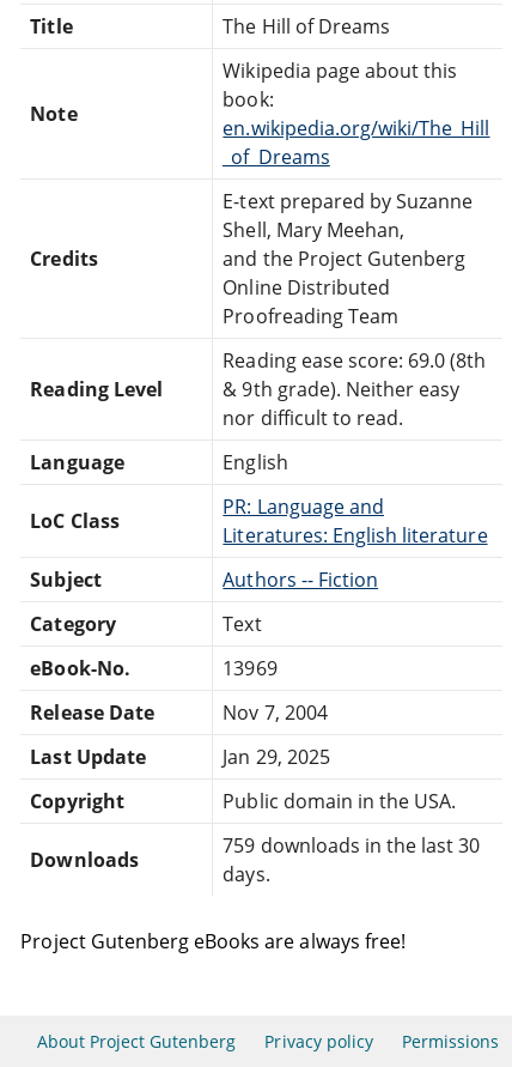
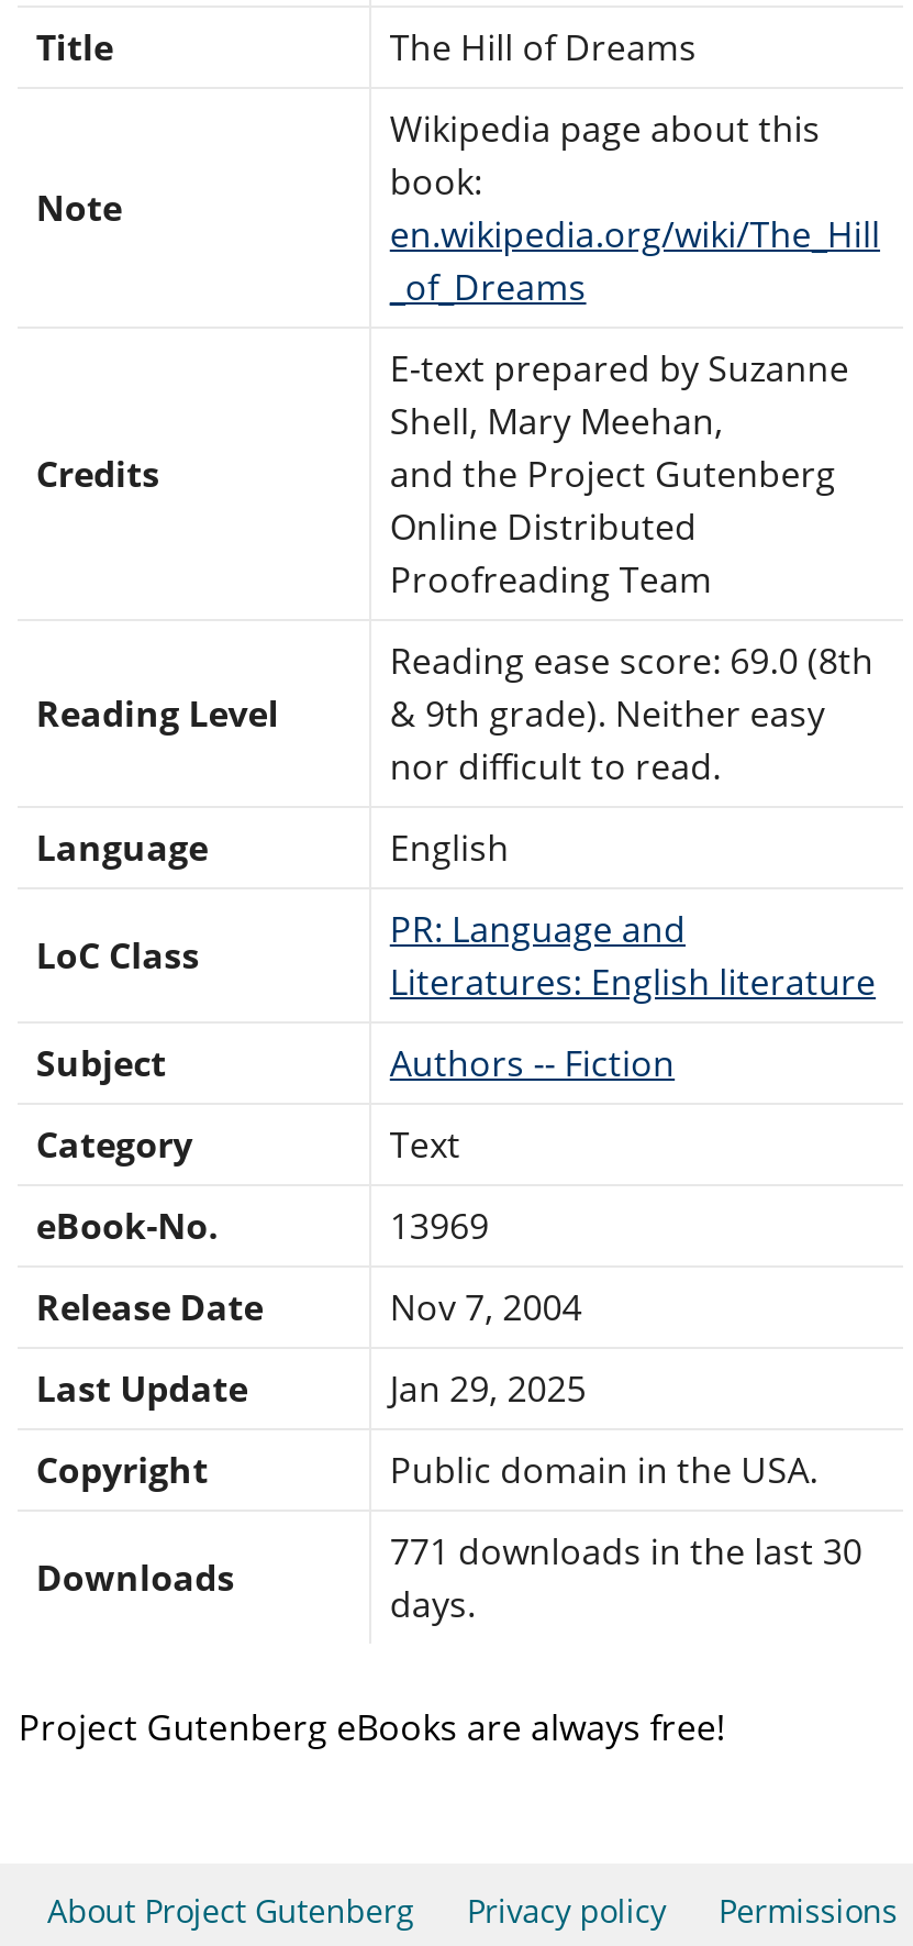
[223,832,480,858] 759 downloads in the last 30 -> [390,1526,862,1575] 771 downloads in the last 30

